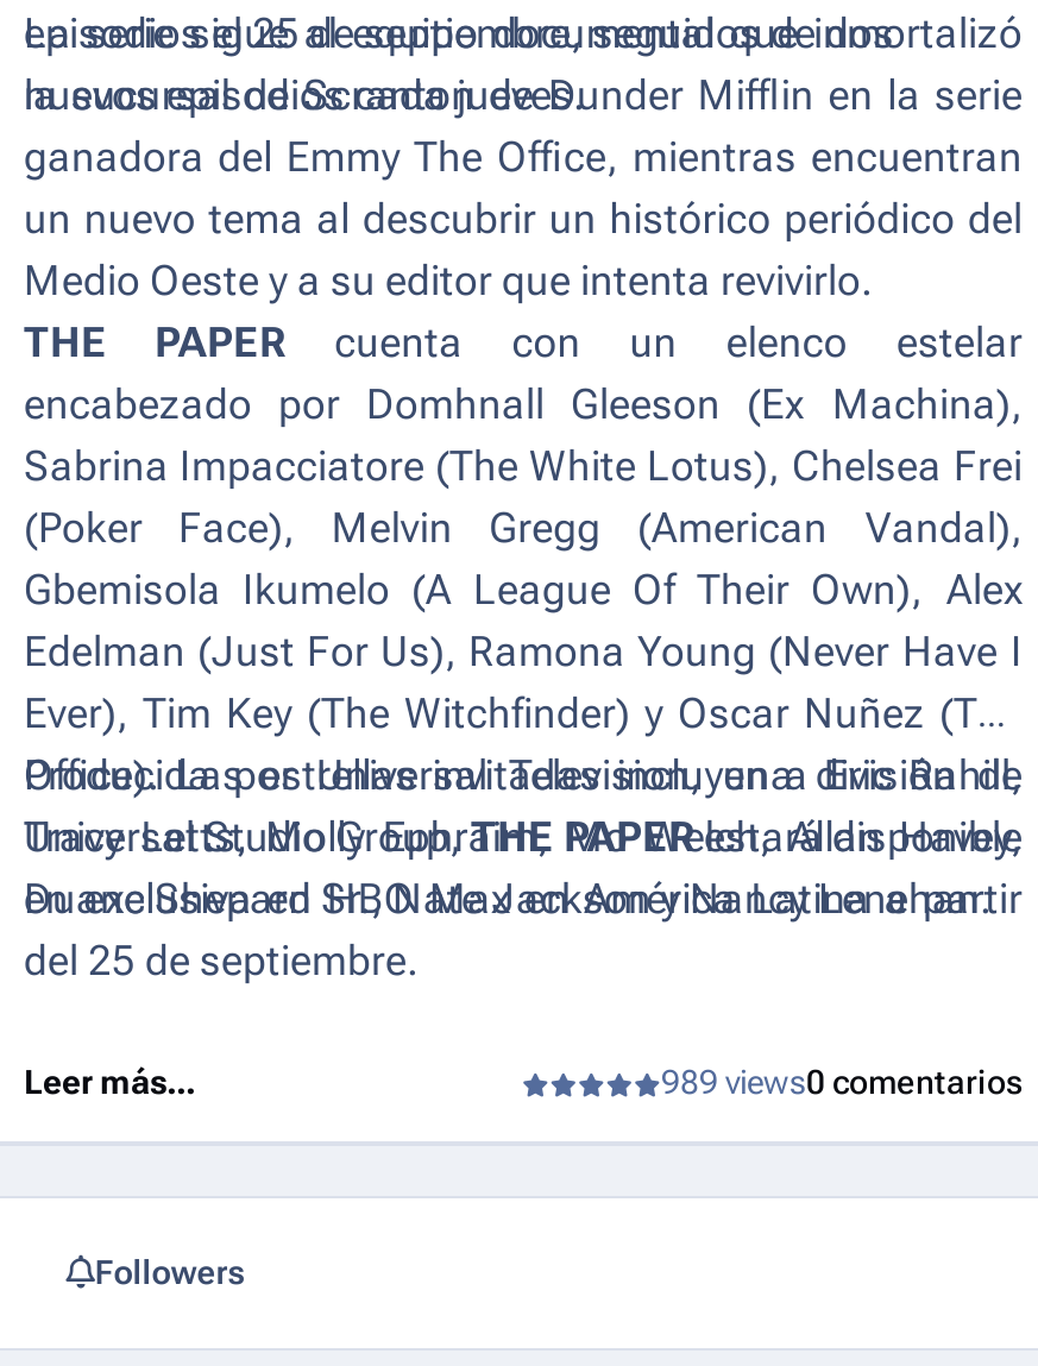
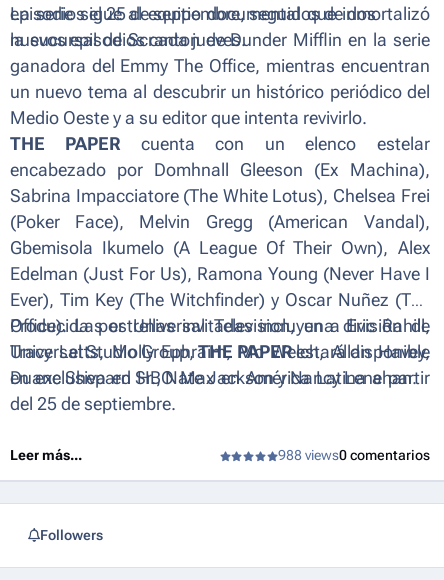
[661,1062,1023,1100] 989 views0 comentarios -> [278,447,430,463] 988 views0 comentarios

